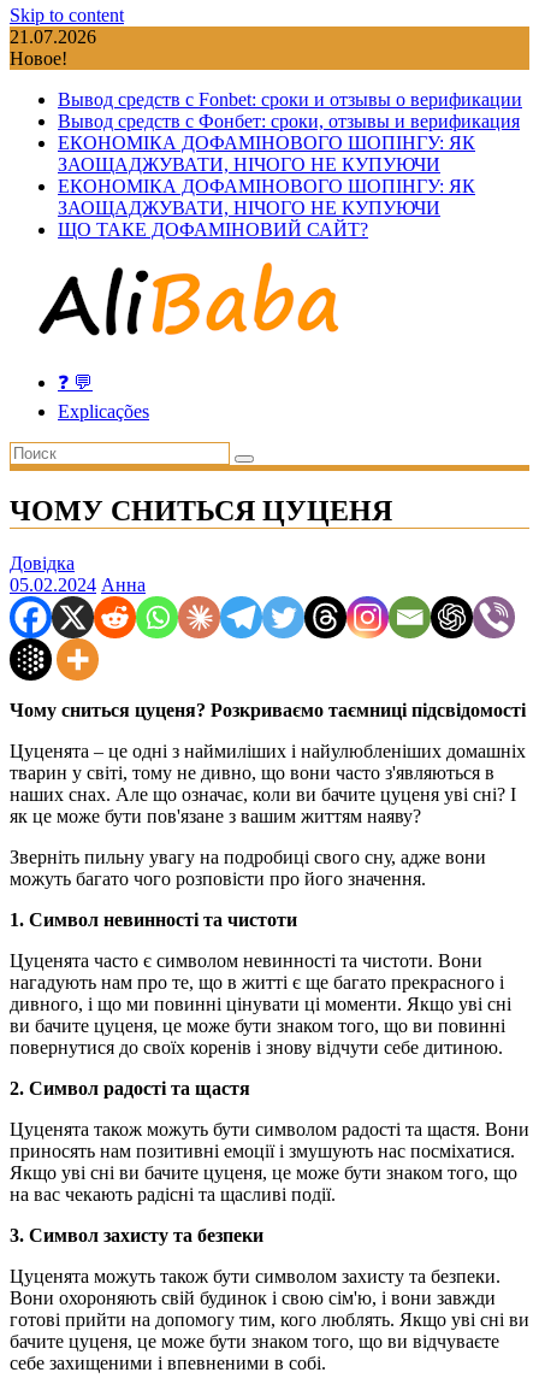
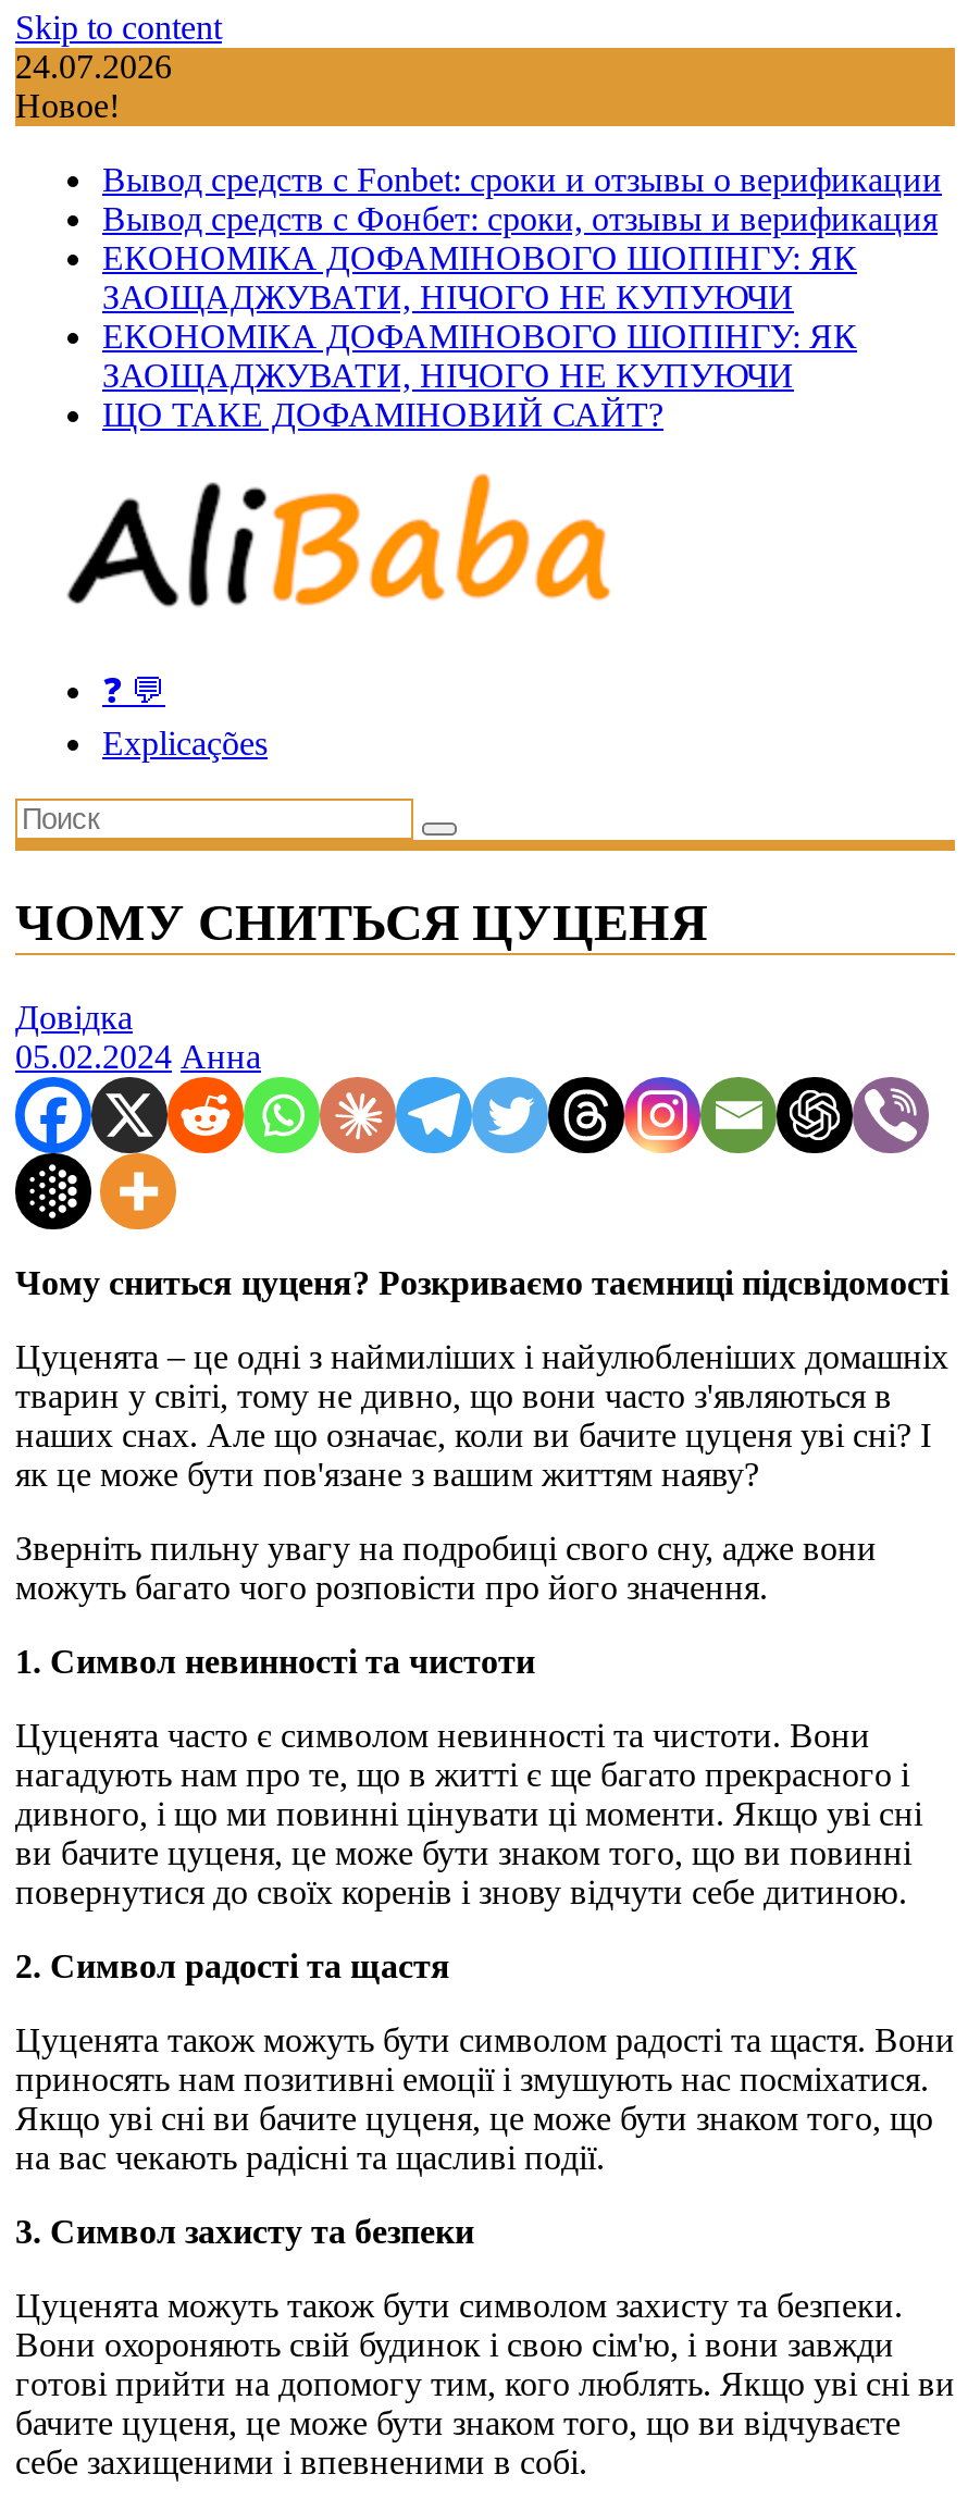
[10,26,96,47] 21.07.2026 -> [15,48,172,85] 24.07.2026

